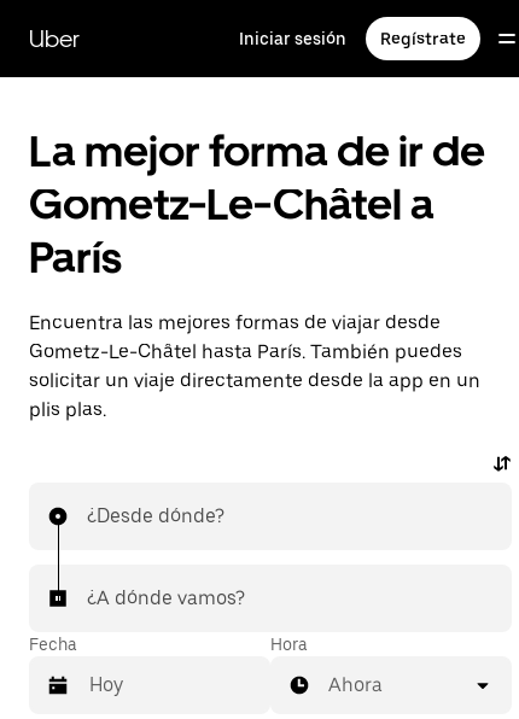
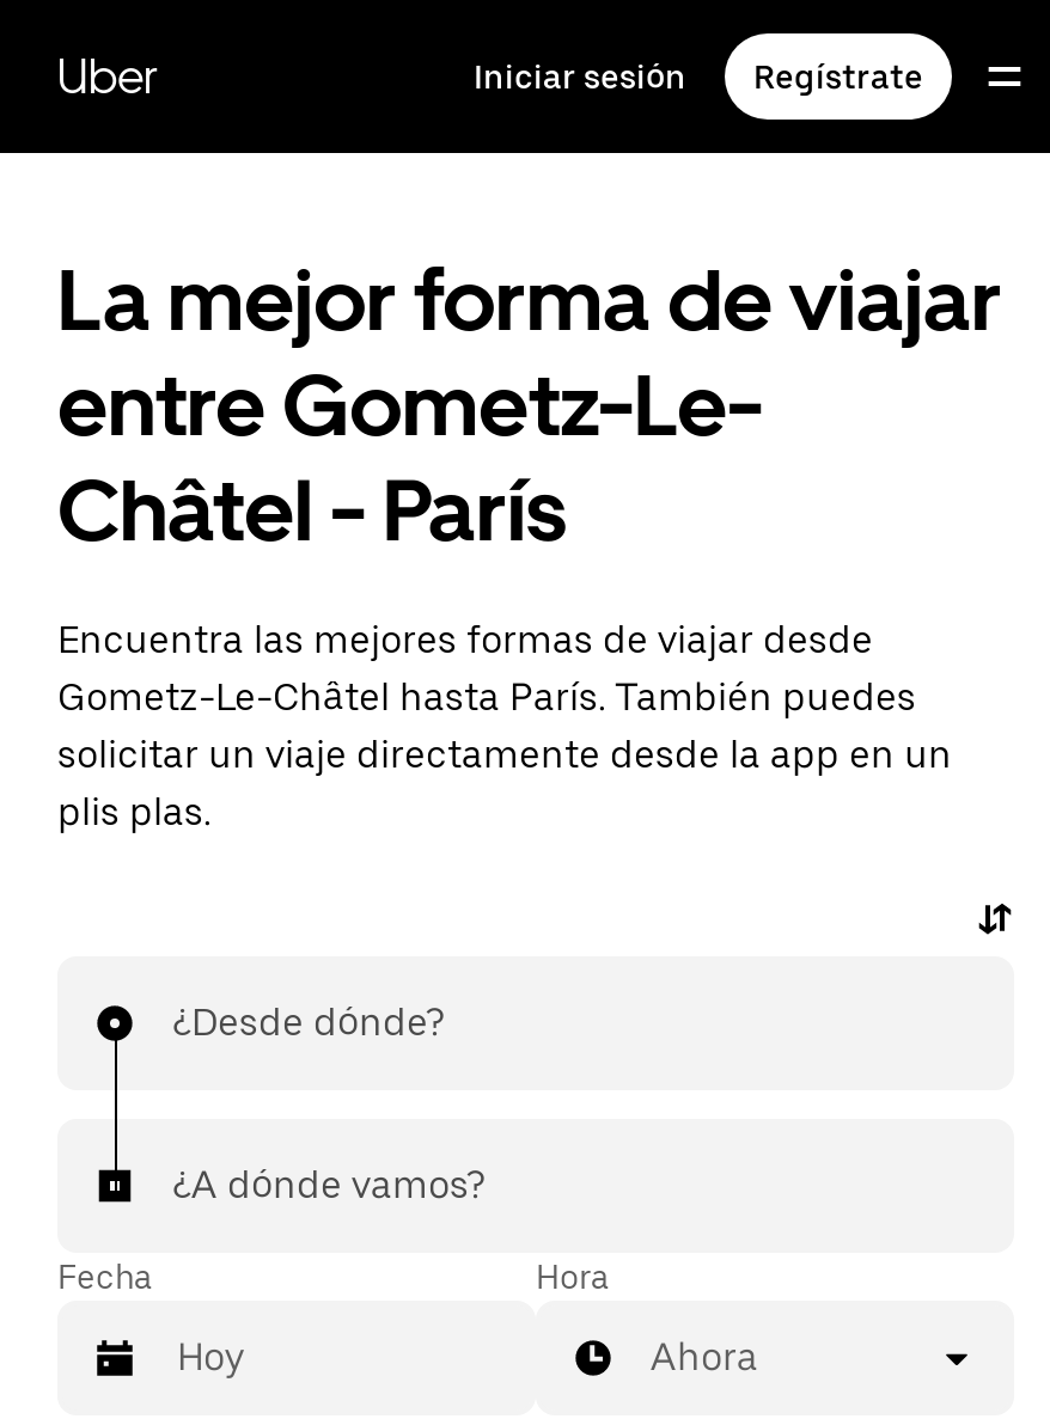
[29,125,485,283] La mejor forma de ir de | Gometz-Le-Châtel a | París -> [57,249,1002,562] La mejor forma de viajar | entre Gometz-Le- | Châtel - París

